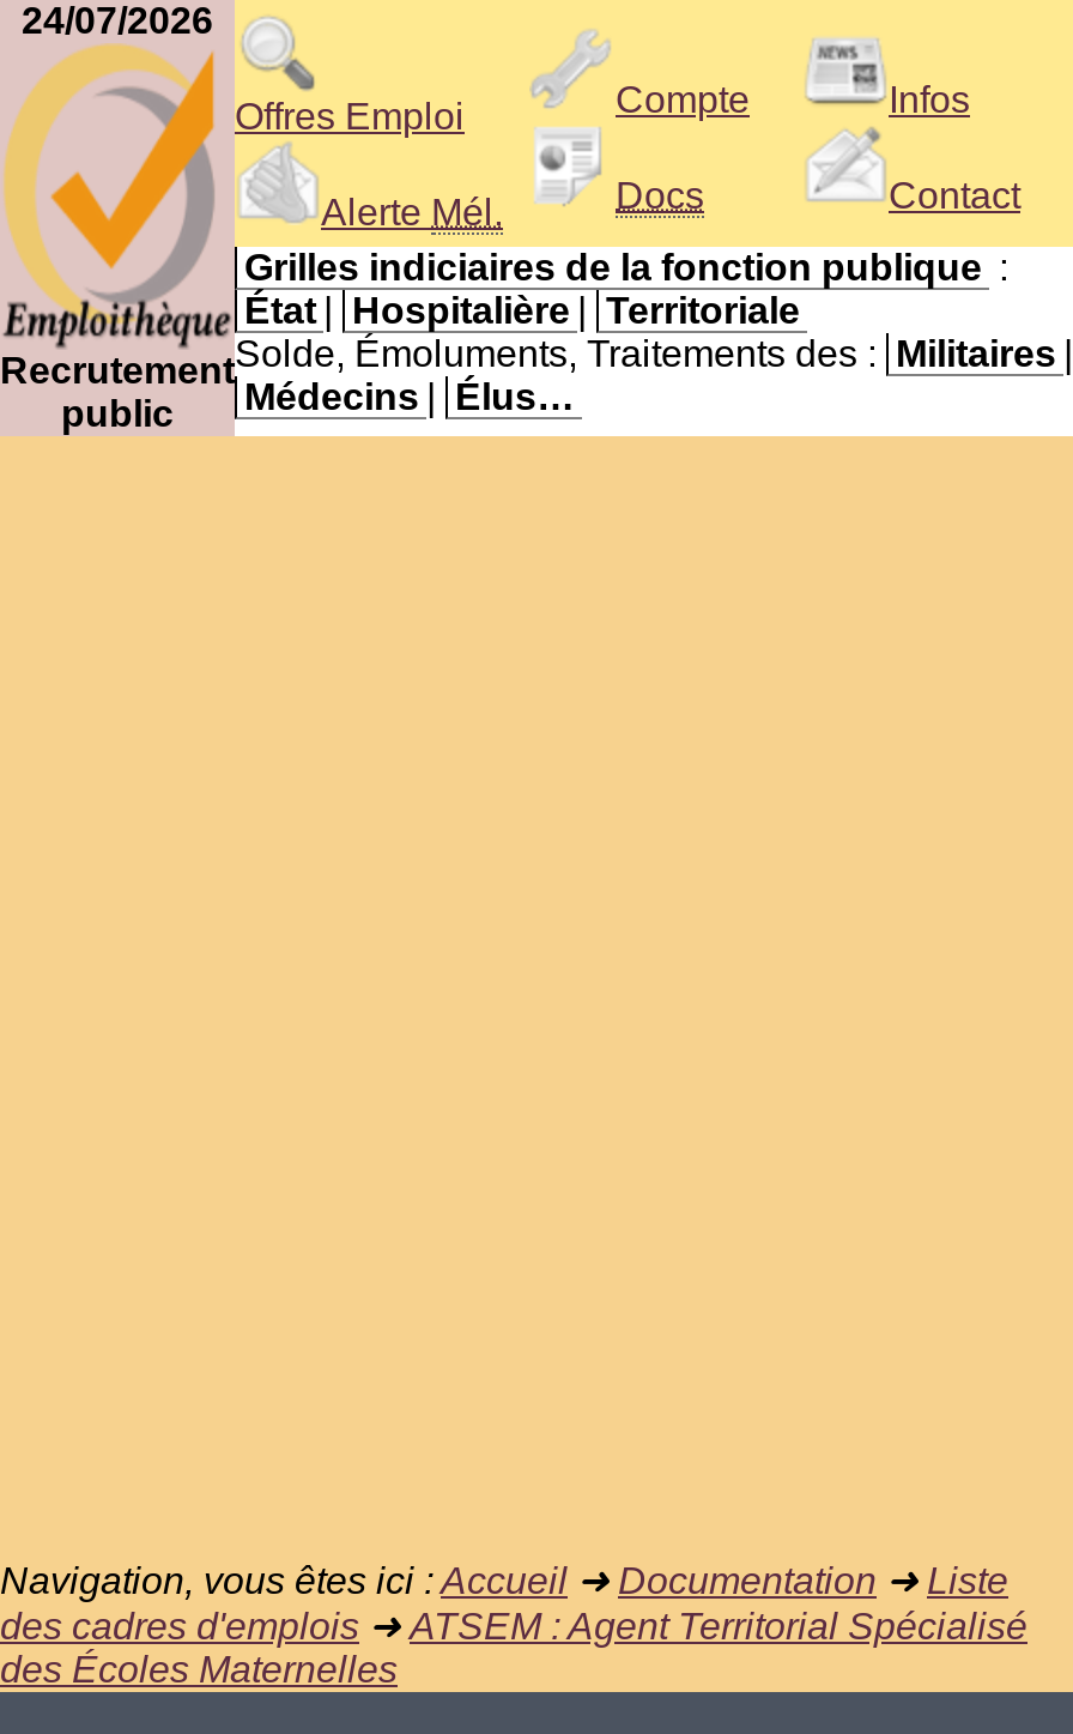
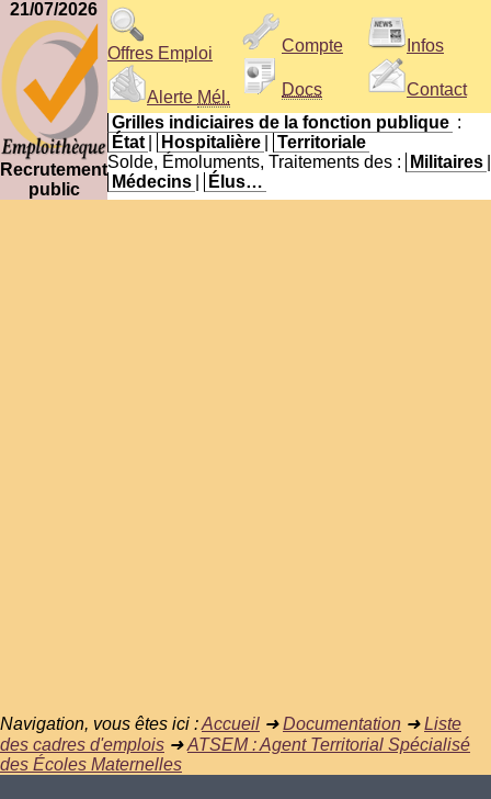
[22,0,213,41] 24/07/2026 -> [10,0,98,19] 21/07/2026

